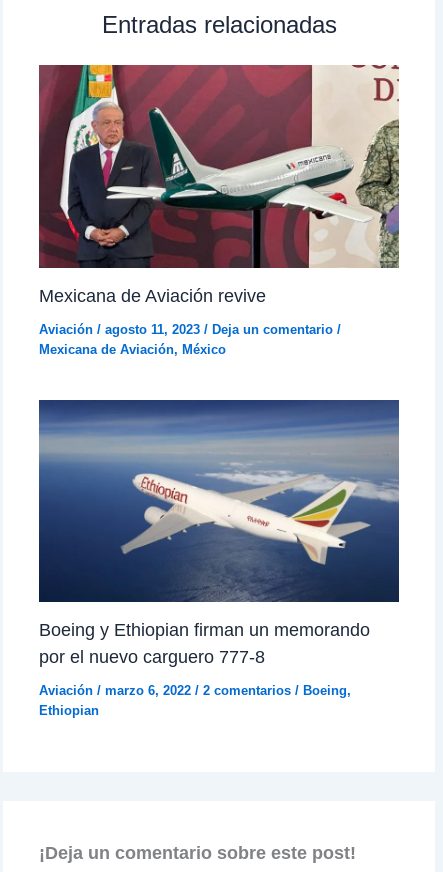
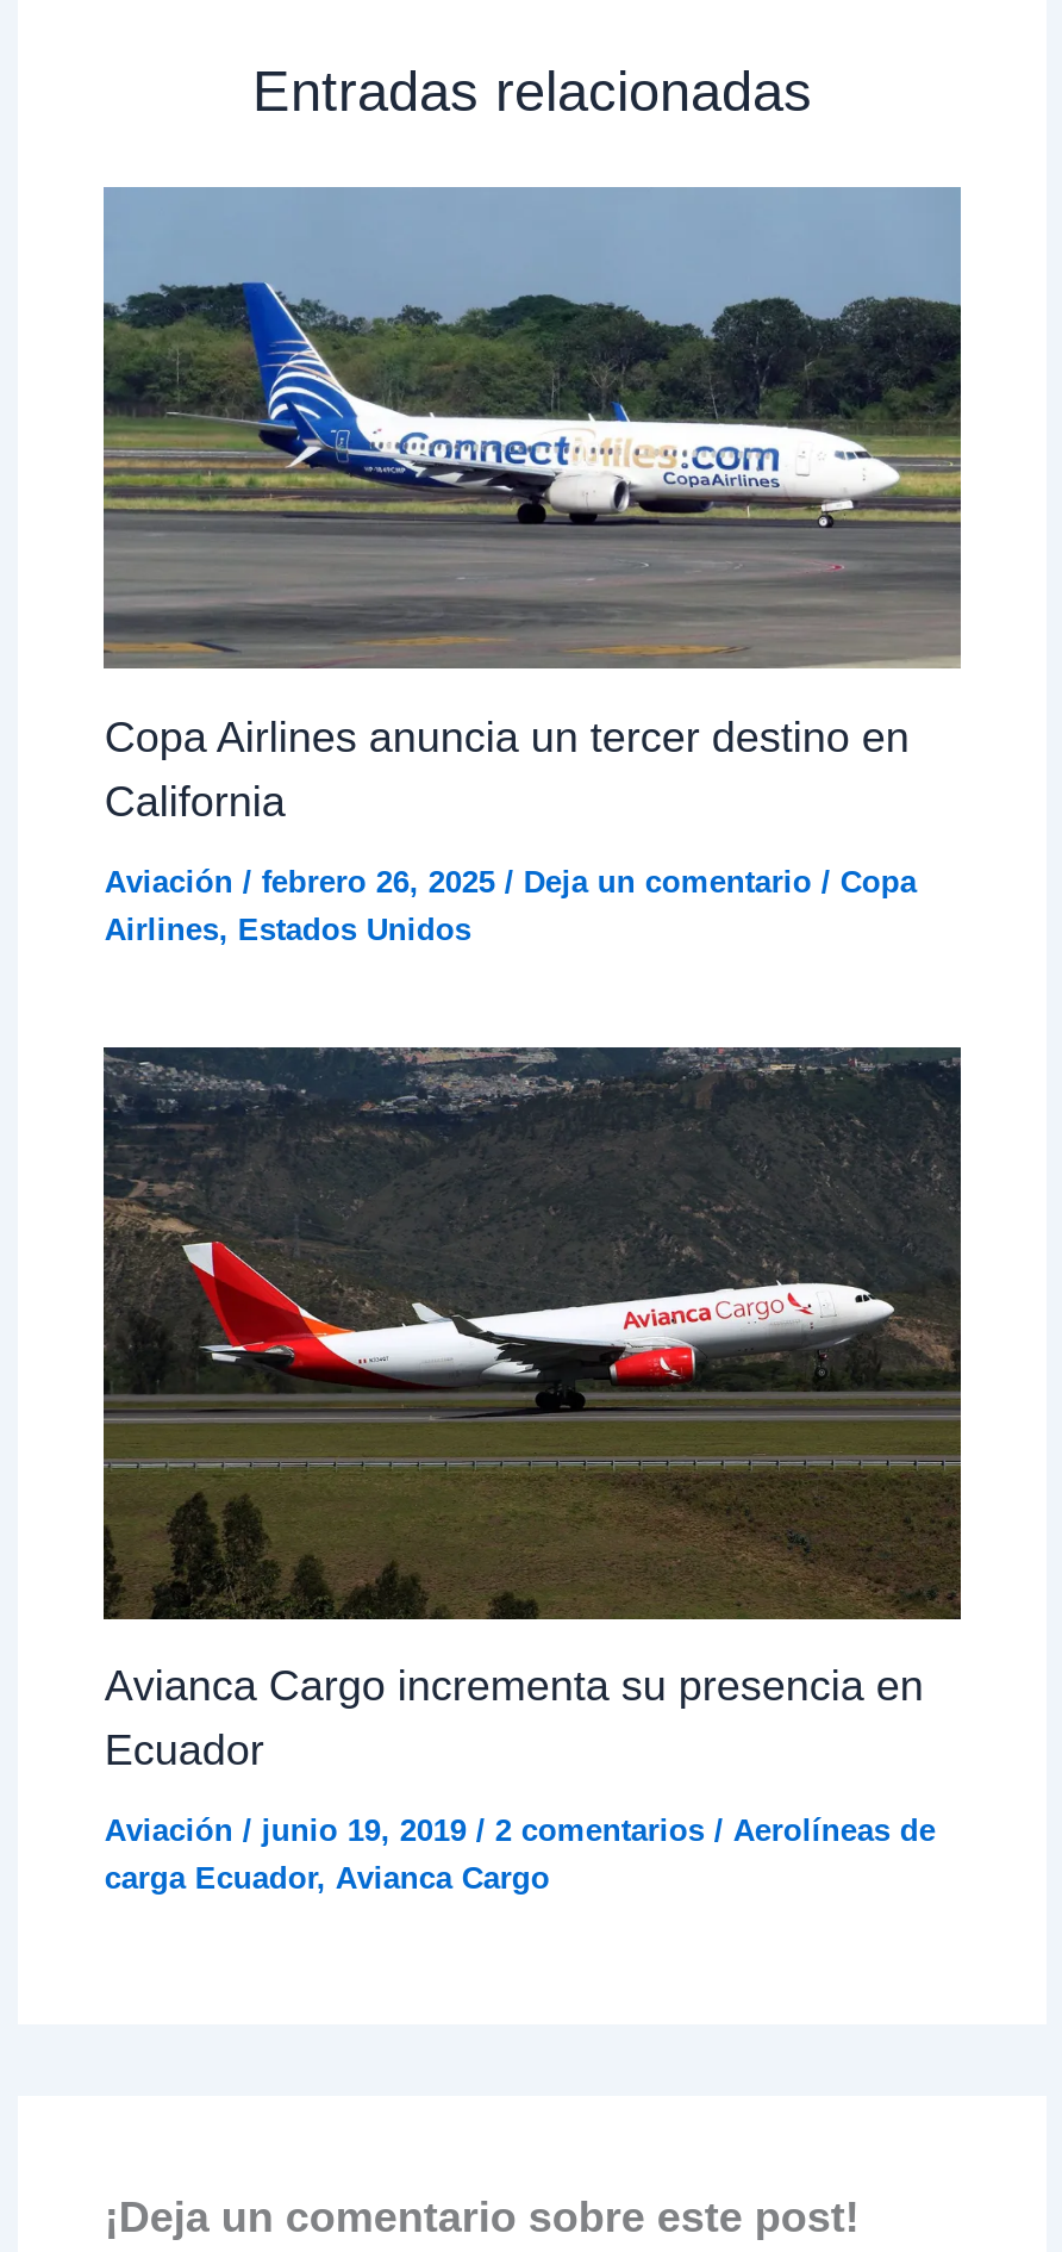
[39,64,399,306] [image] | Mexicana de Aviación revive -> [101,185,963,825] [image] | Copa Airlines anuncia un tercer destino en | California
[39,322,341,357] Aviación / agosto 11, 2023 / Deja un comentario / | Mexicana de Aviación, México -> [104,863,916,946] Aviación / febrero 26, 2025 / Deja un comentario / Copa | Airlines, Estados Unidos
[38,399,400,667] [image] | Boeing y Ethiopian firman un memorando | por el nuevo carguero 777-8 -> [101,1045,963,1775] [image] | Avianca Cargo incrementa su presencia en | Ecuador
[39,683,351,718] Aviación / marzo 6, 2022 / 2 comentarios / Boeing, | Ethiopian -> [104,1813,935,1896] Aviación / junio 19, 2019 / 2 comentarios / Aerolíneas de | carga Ecuador, Avianca Cargo

